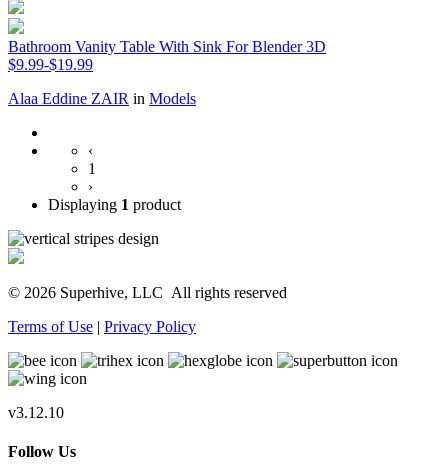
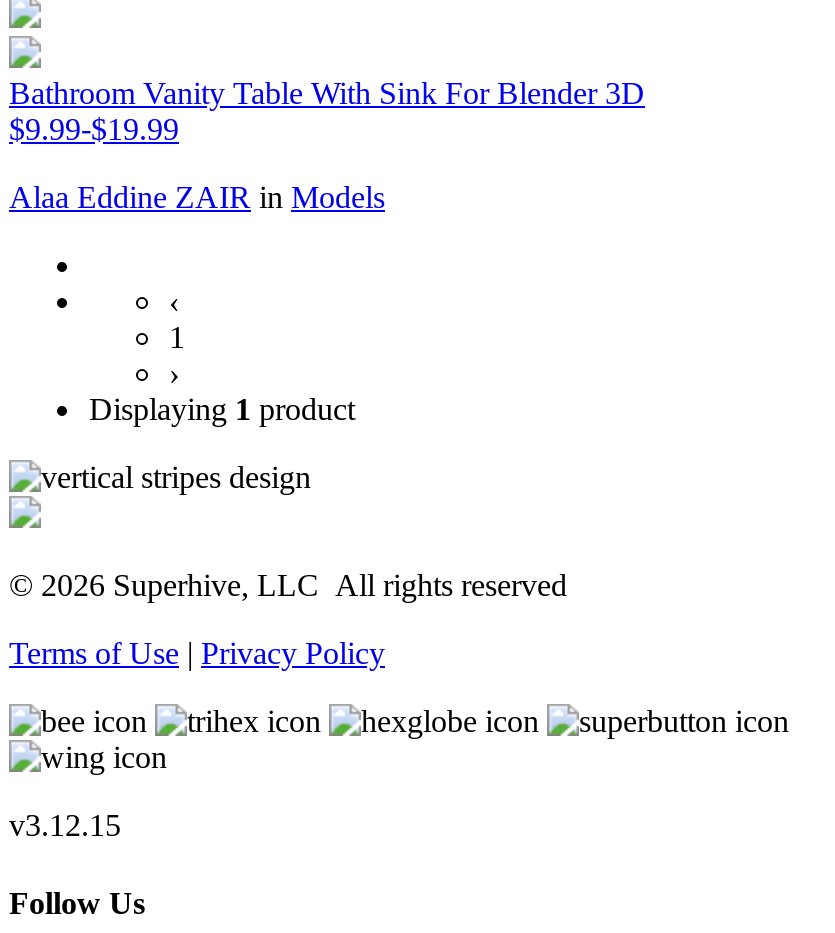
[8,404,64,421] v3.12.10 -> [9,808,121,842] v3.12.15

